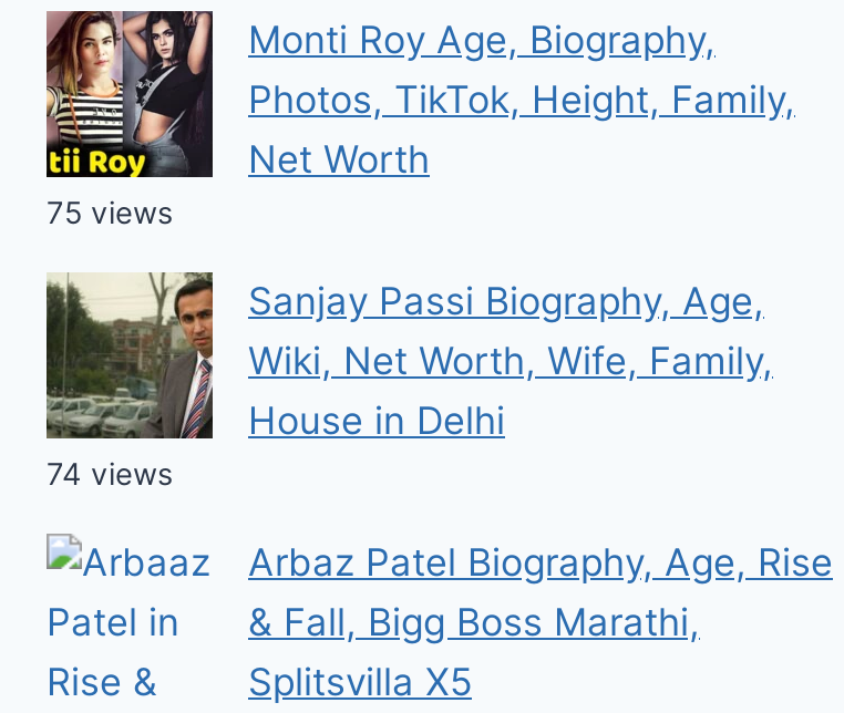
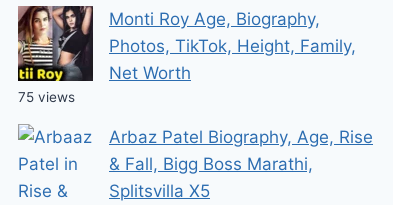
[44,272,773,492] [image] | Sanjay Passi Biography, Age, | Wiki, Net Worth, Wife, Family, | House in Delhi | 74 views -> none

